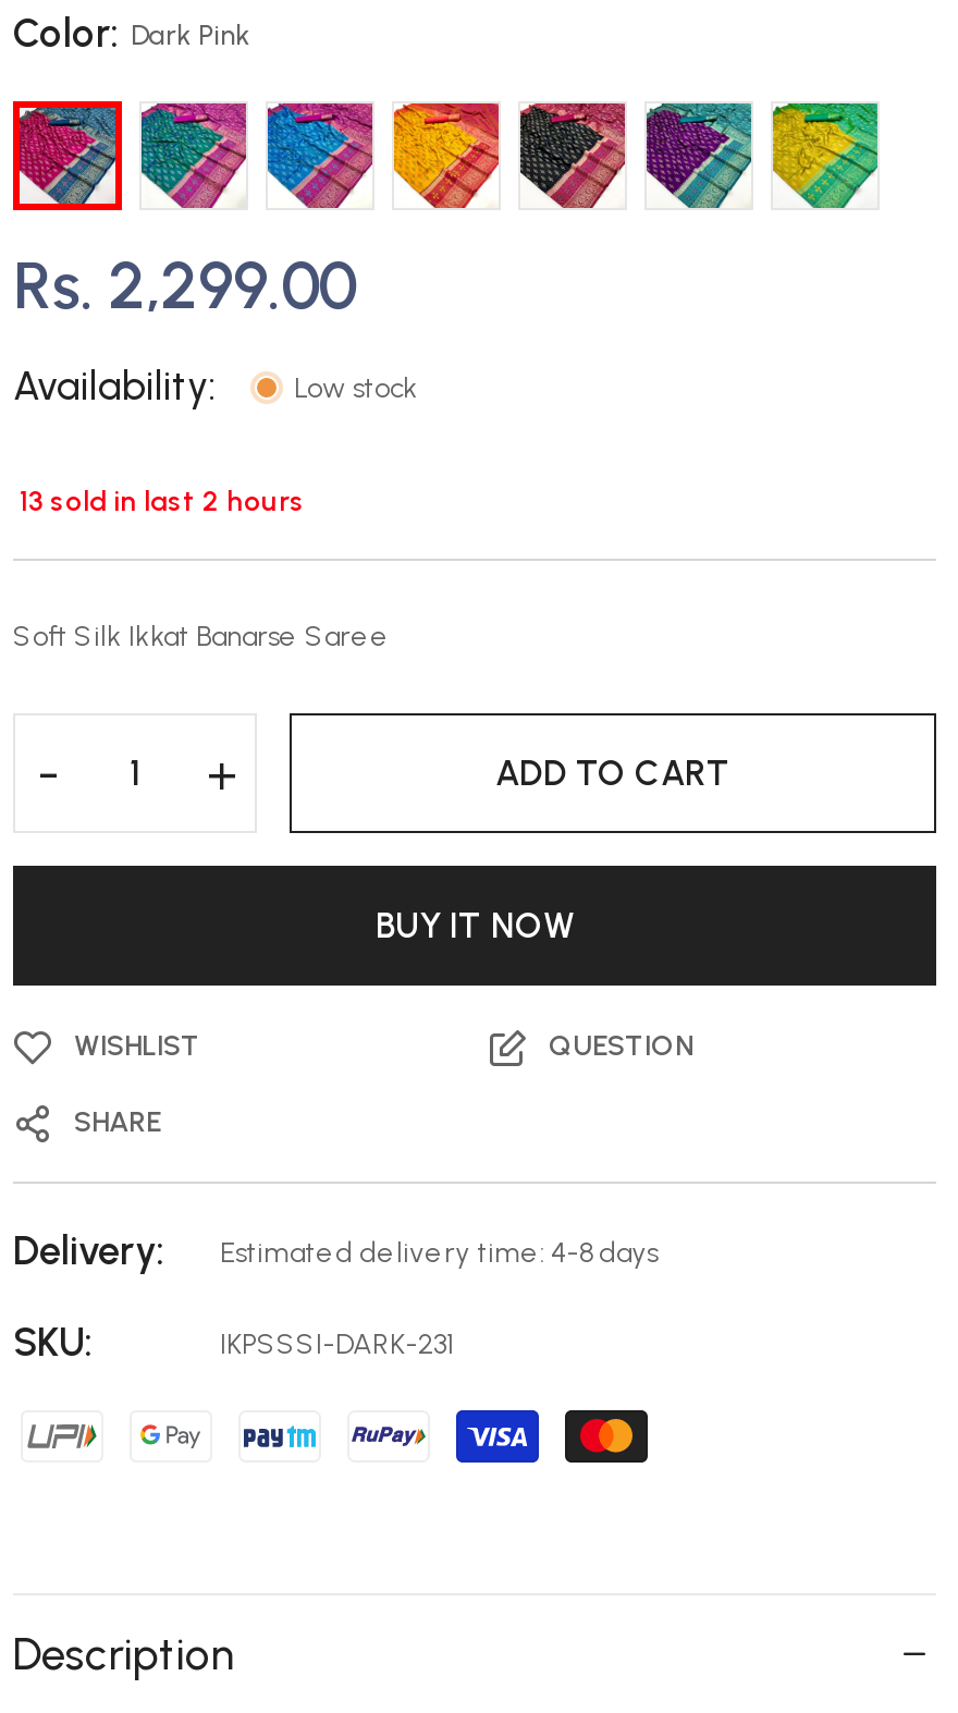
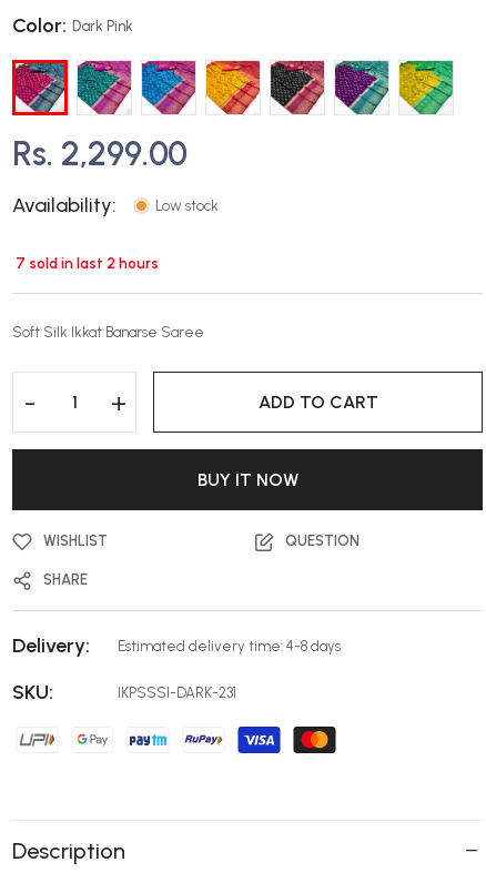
[20,485,305,517] 13 sold in last 2 hours -> [16,255,159,272] 7 sold in last 2 hours

